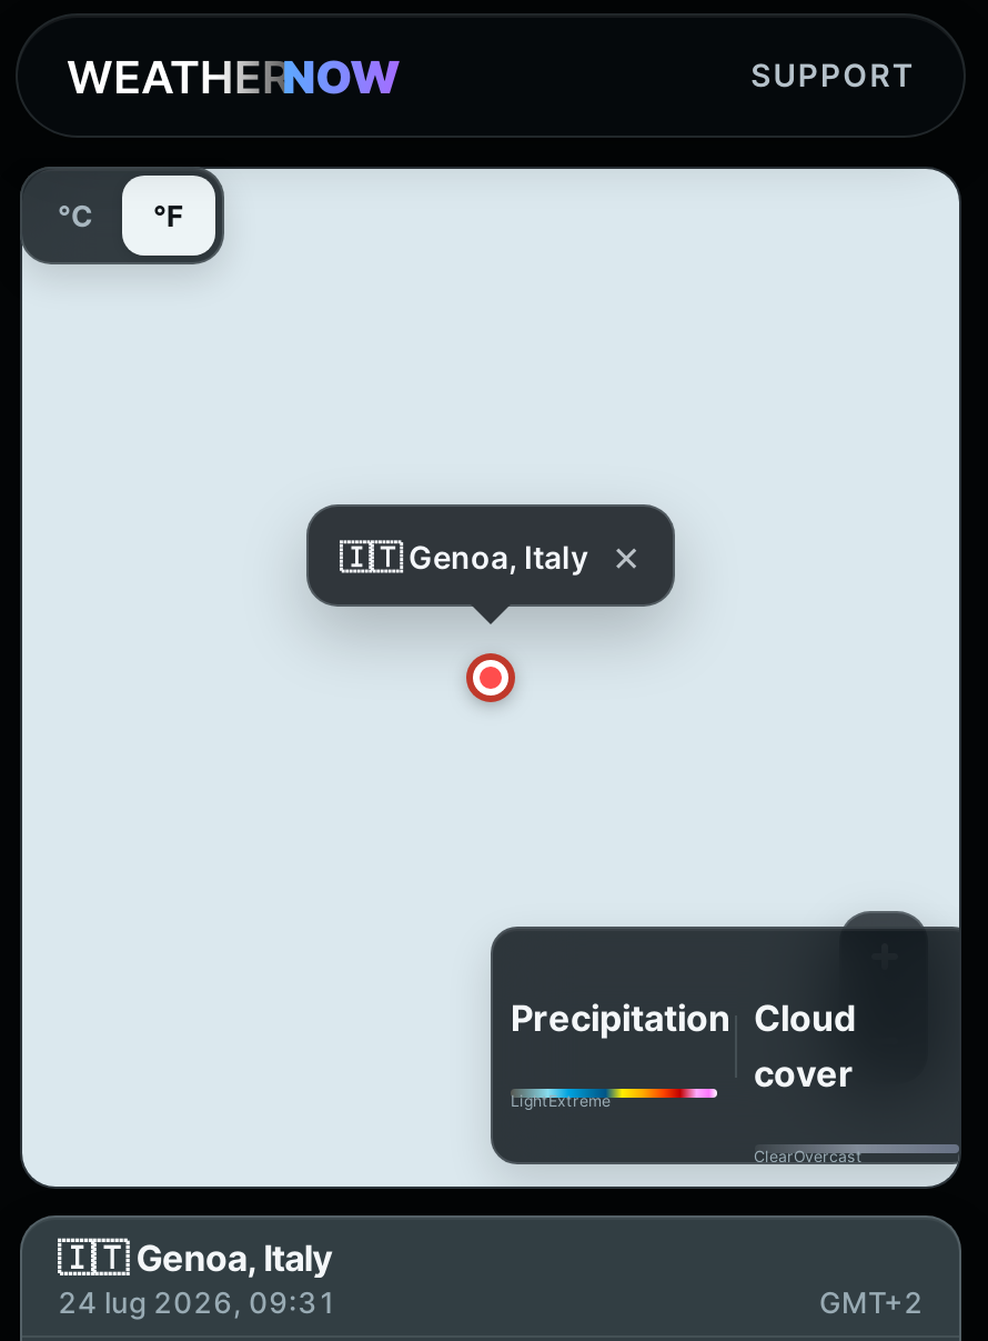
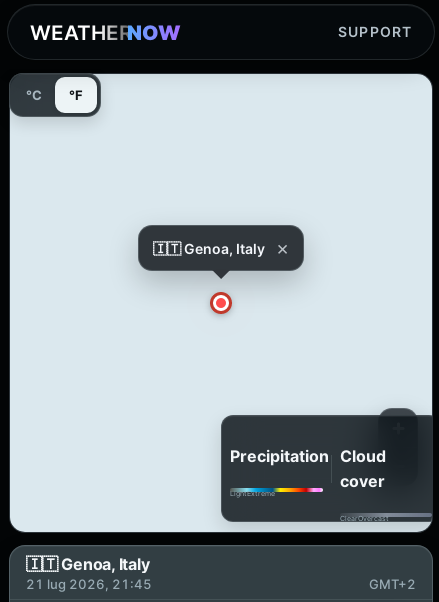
[58,1283,337,1319] 24 lug 2026, 09:31 -> [26,575,152,591] 21 lug 2026, 21:45

